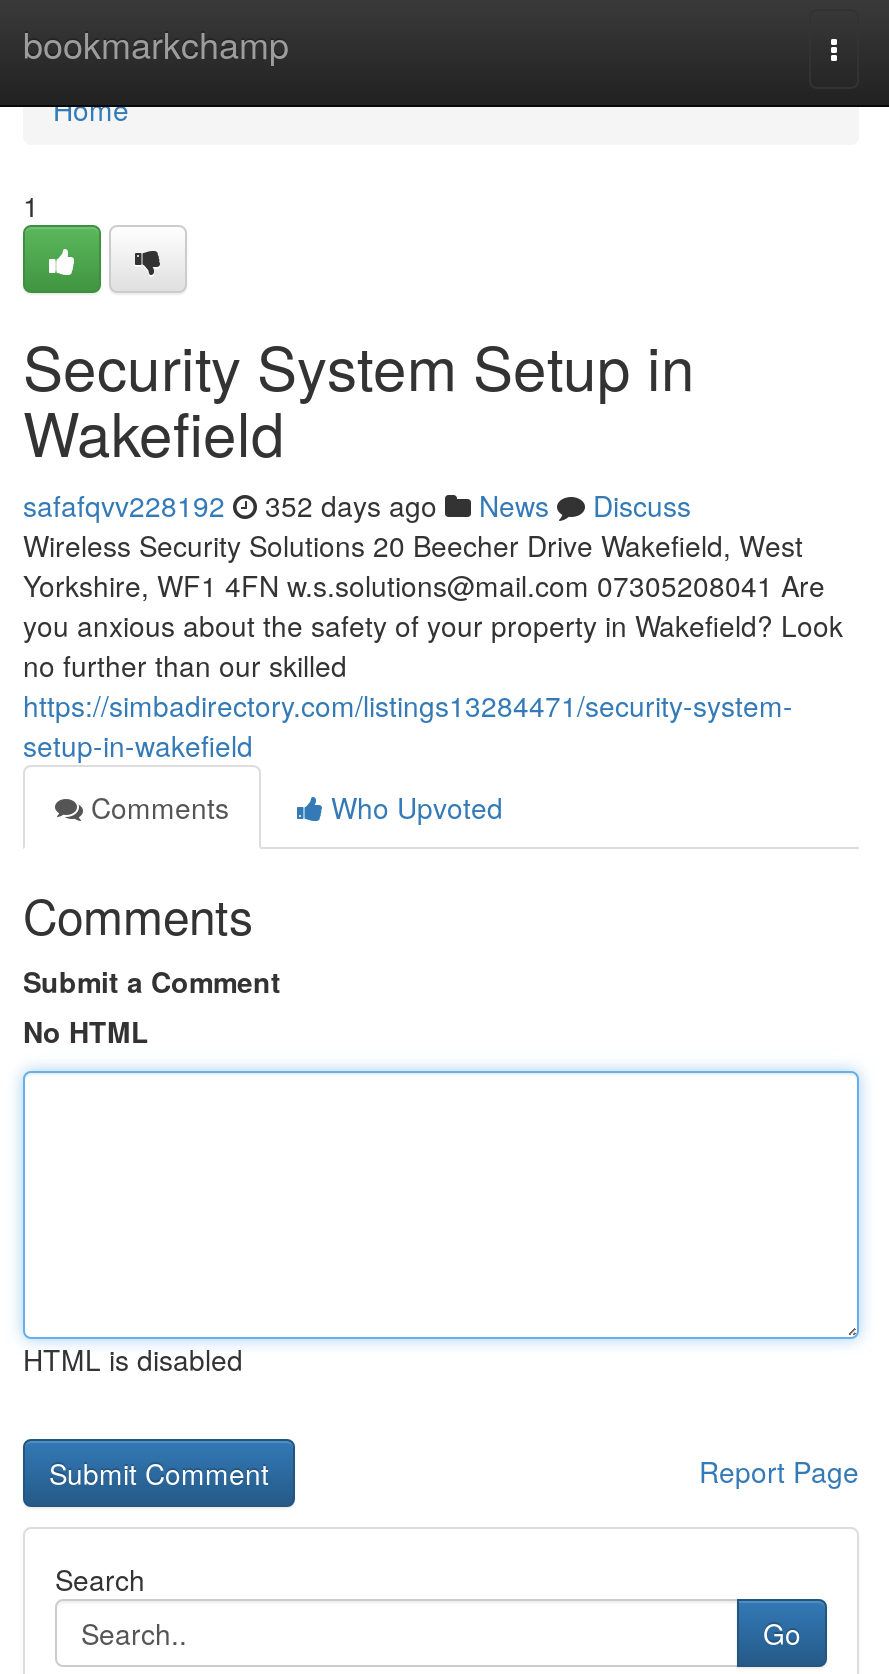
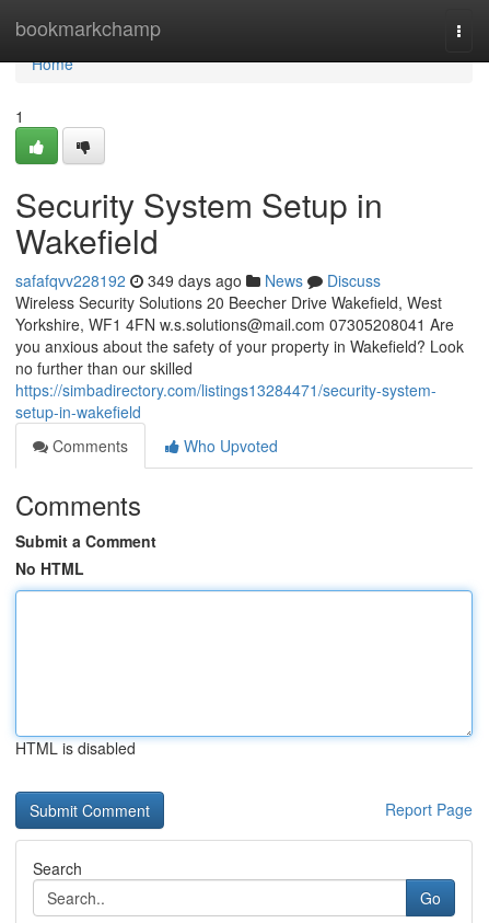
[23,485,691,525] safafqvv228192 352 days ago News Discuss -> [15,269,381,291] safafqvv228192 349 days ago News Discuss

